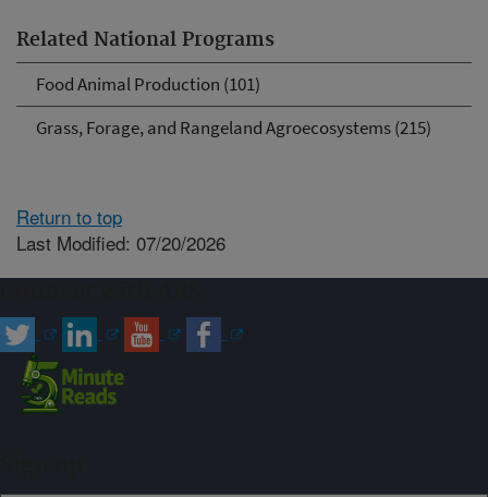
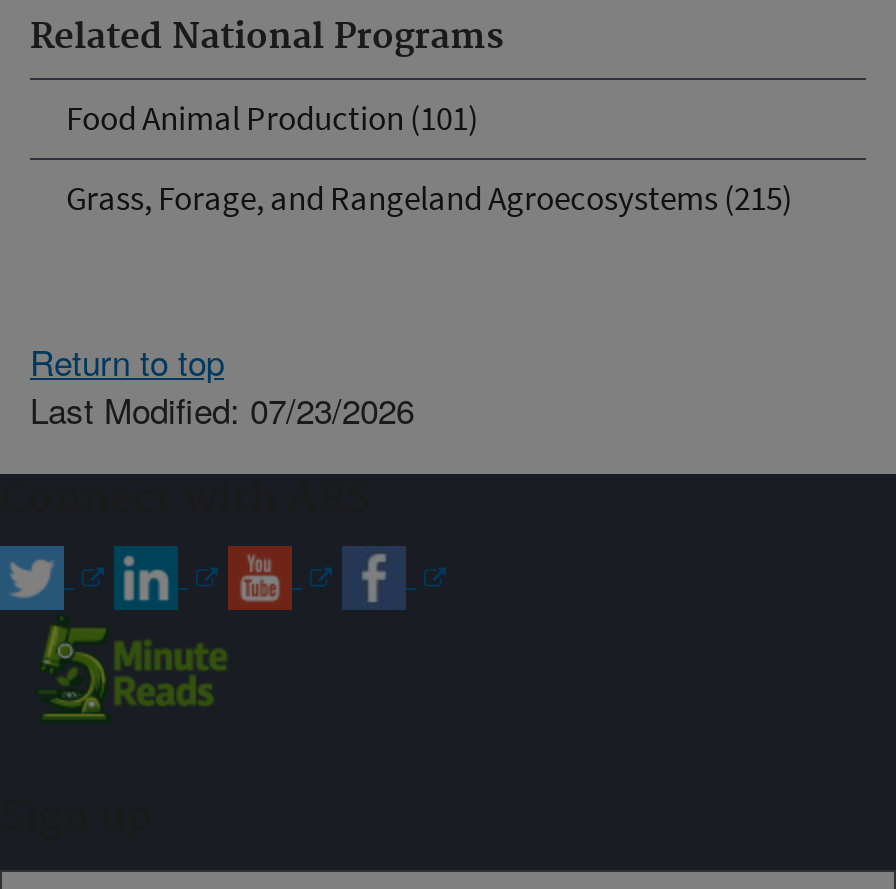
[16,228,225,256] Last Modified: 07/20/2026 -> [30,383,414,433] Last Modified: 07/23/2026

